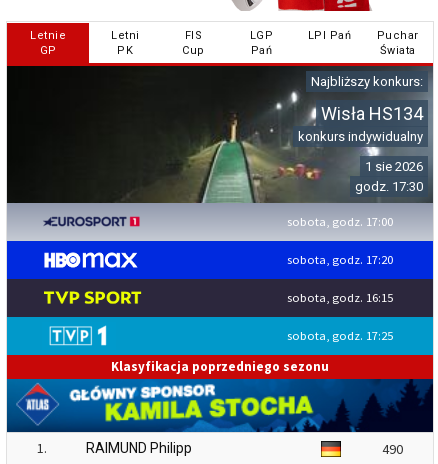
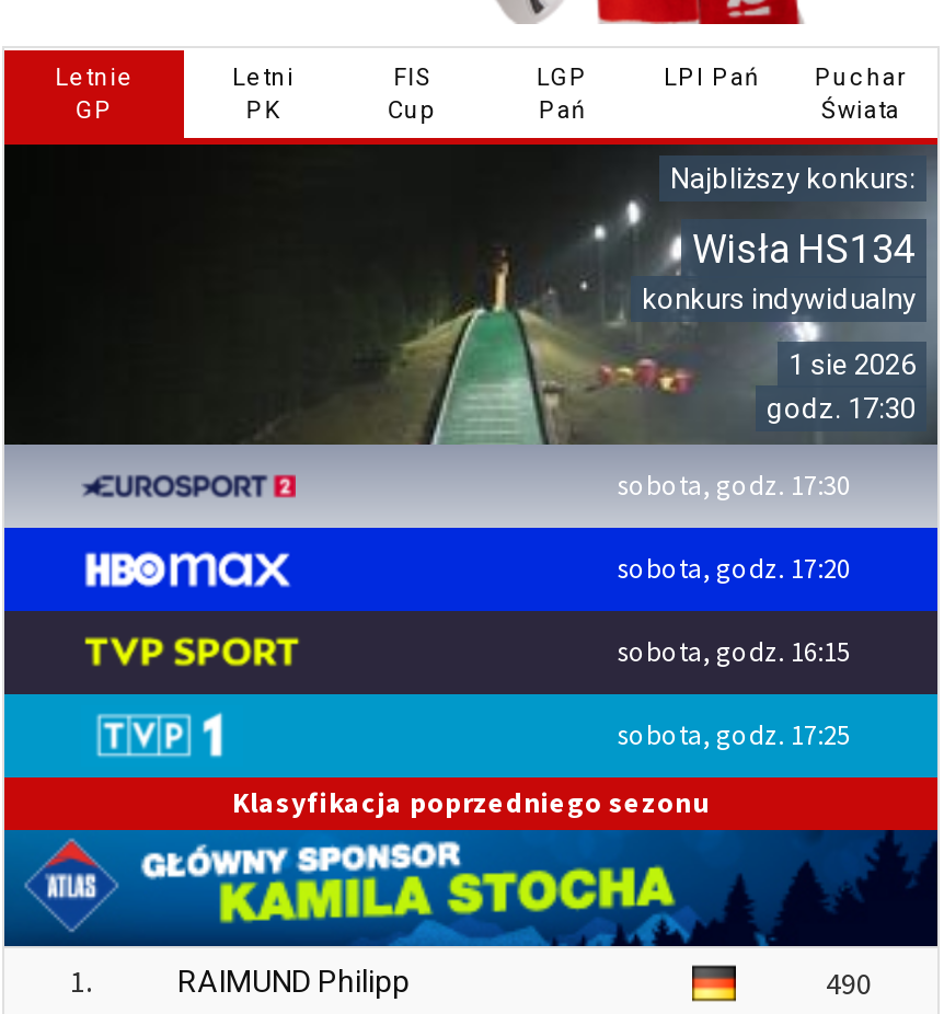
[287,214,393,229] sobota, godz. 17:00 -> [618,468,850,501] sobota, godz. 17:30

